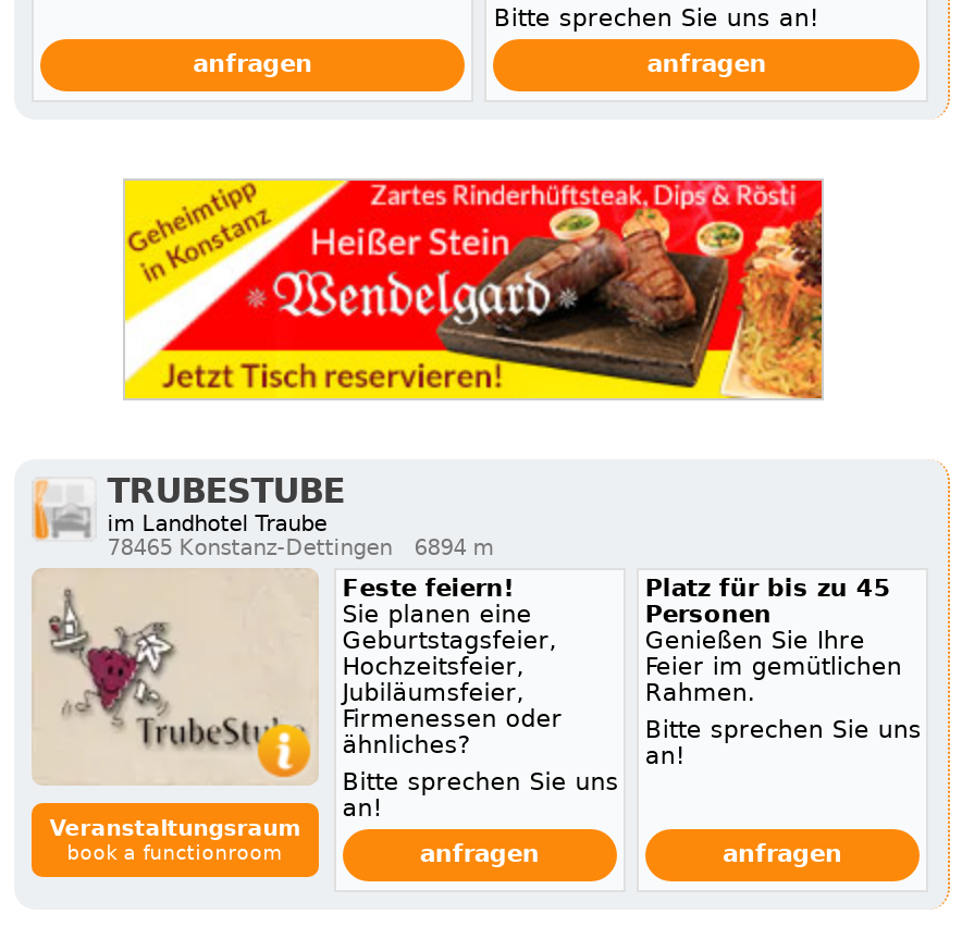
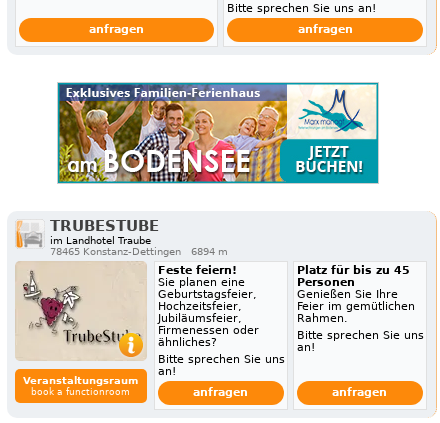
[123,178,824,400] [image] -> [57,82,379,184] [image]

